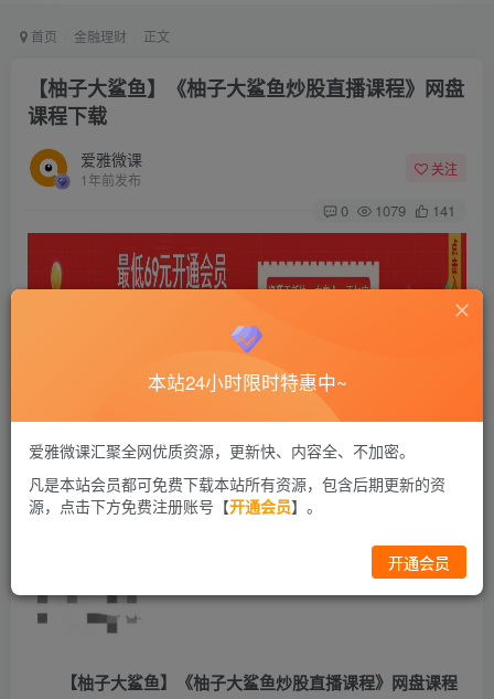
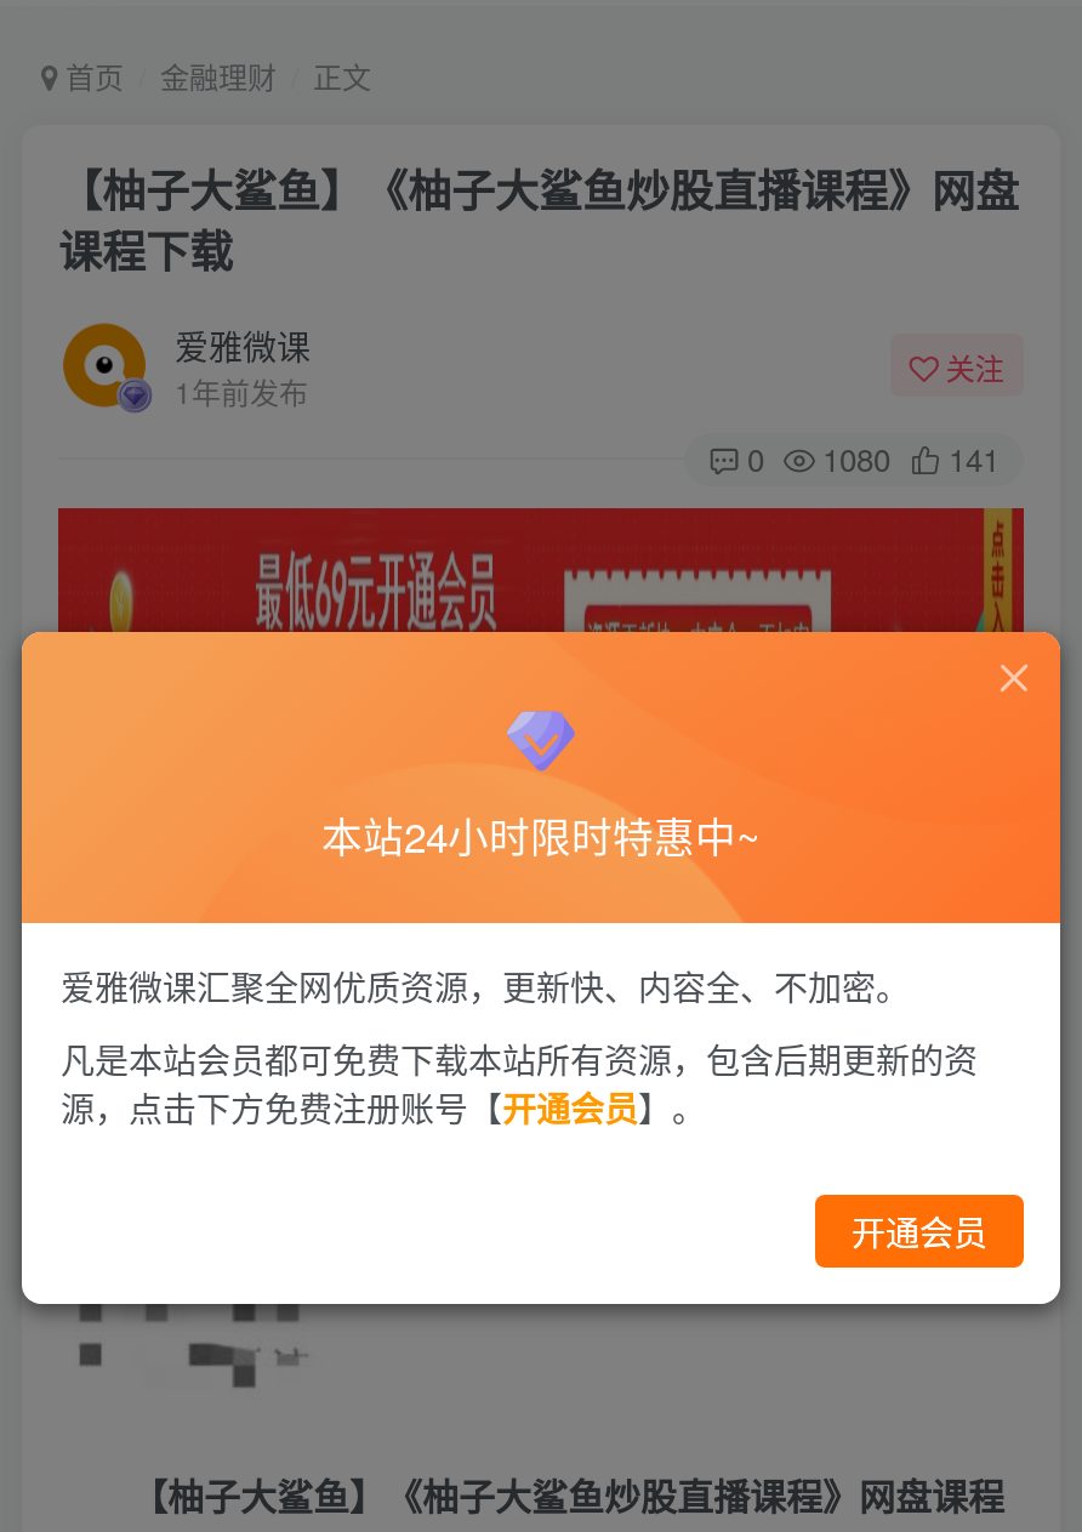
[341,200,455,221] 0 1079 141 -> [747,435,1000,482] 0 1080 141

